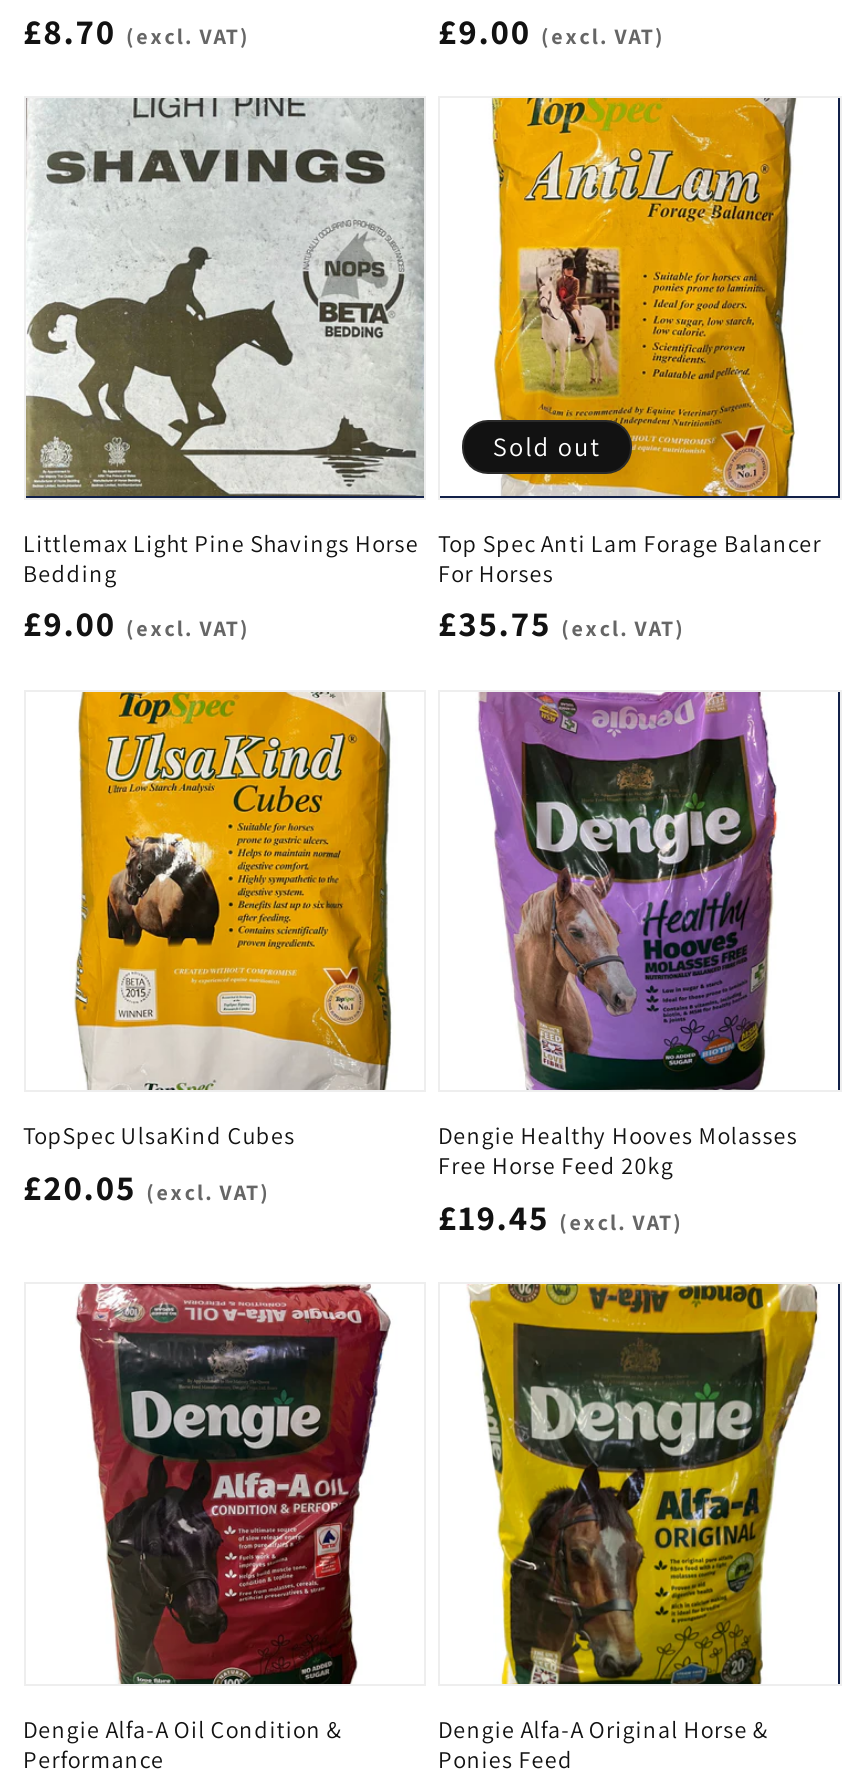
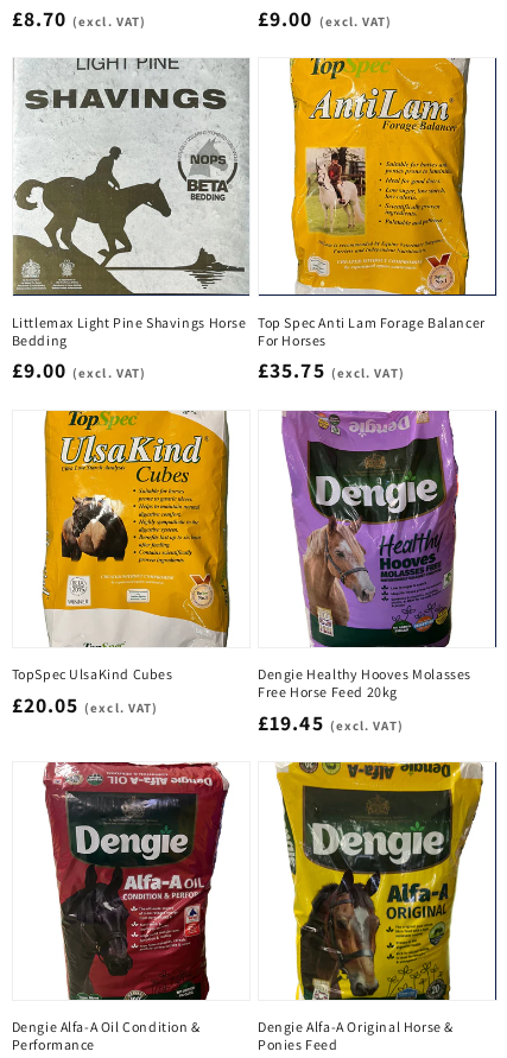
[493,430,600,464] Sold out -> none

